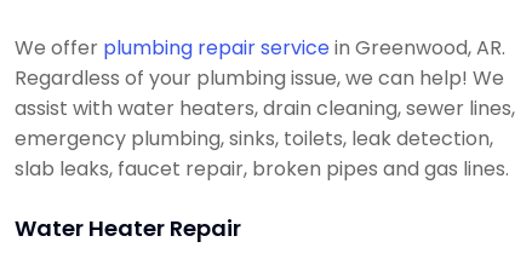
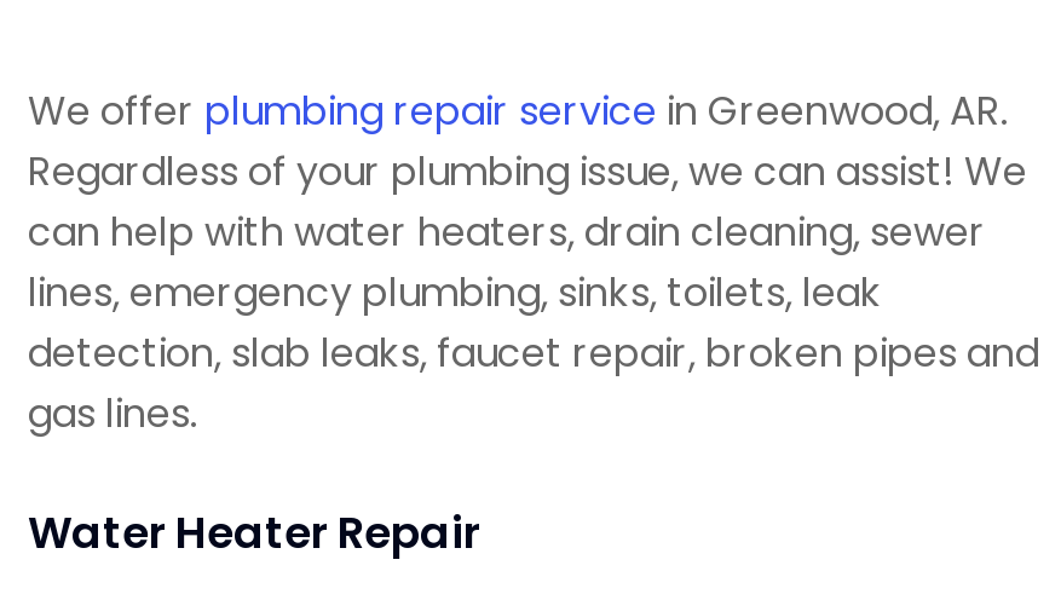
[15,64,515,183] Regardless of your plumbing issue, we can help! We | assist with water heaters, drain cleaning, sewer lines, | emergency plumbing, sinks, toilets, leak detection, | slab leaks, faucet repair, broken pipes and gas lines. -> [28,144,1039,442] Regardless of your plumbing issue, we can assist! We | can help with water heaters, drain cleaning, sewer | lines, emergency plumbing, sinks, toilets, leak | detection, slab leaks, faucet repair, broken pipes and | gas lines.

